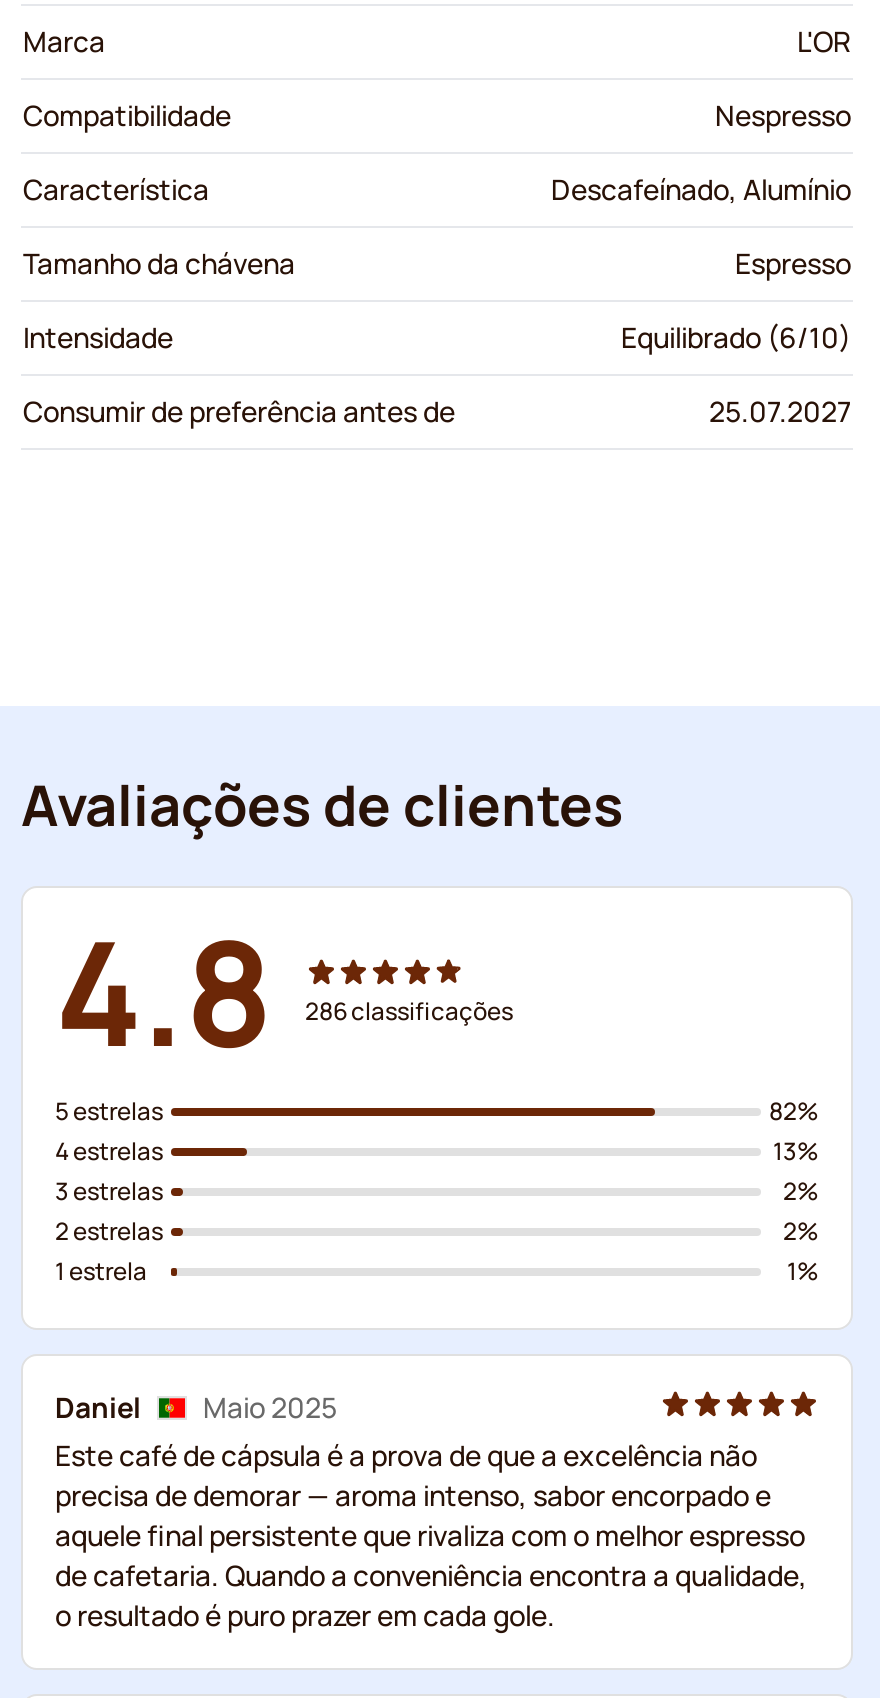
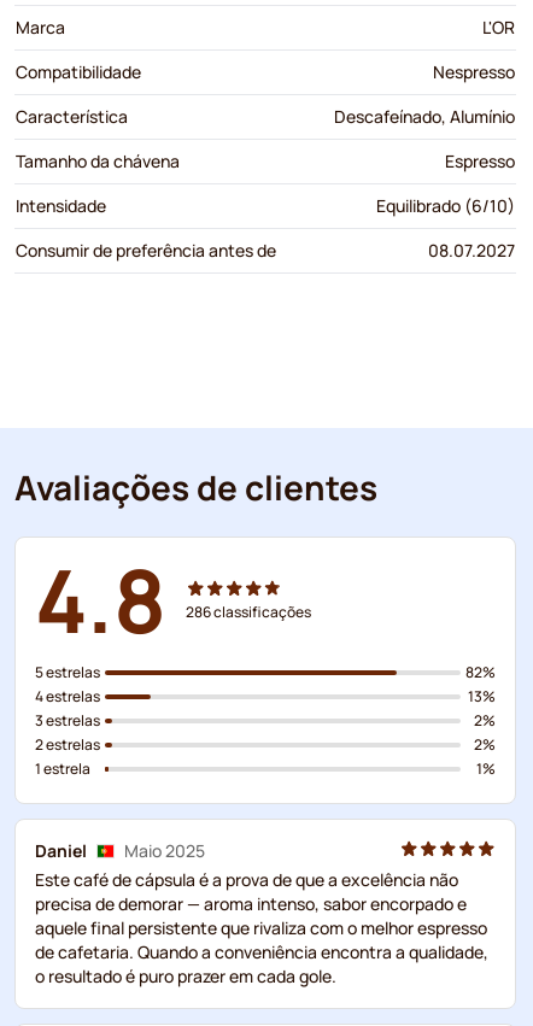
[709,393,851,431] 25.07.2027 -> [428,239,515,262] 08.07.2027

